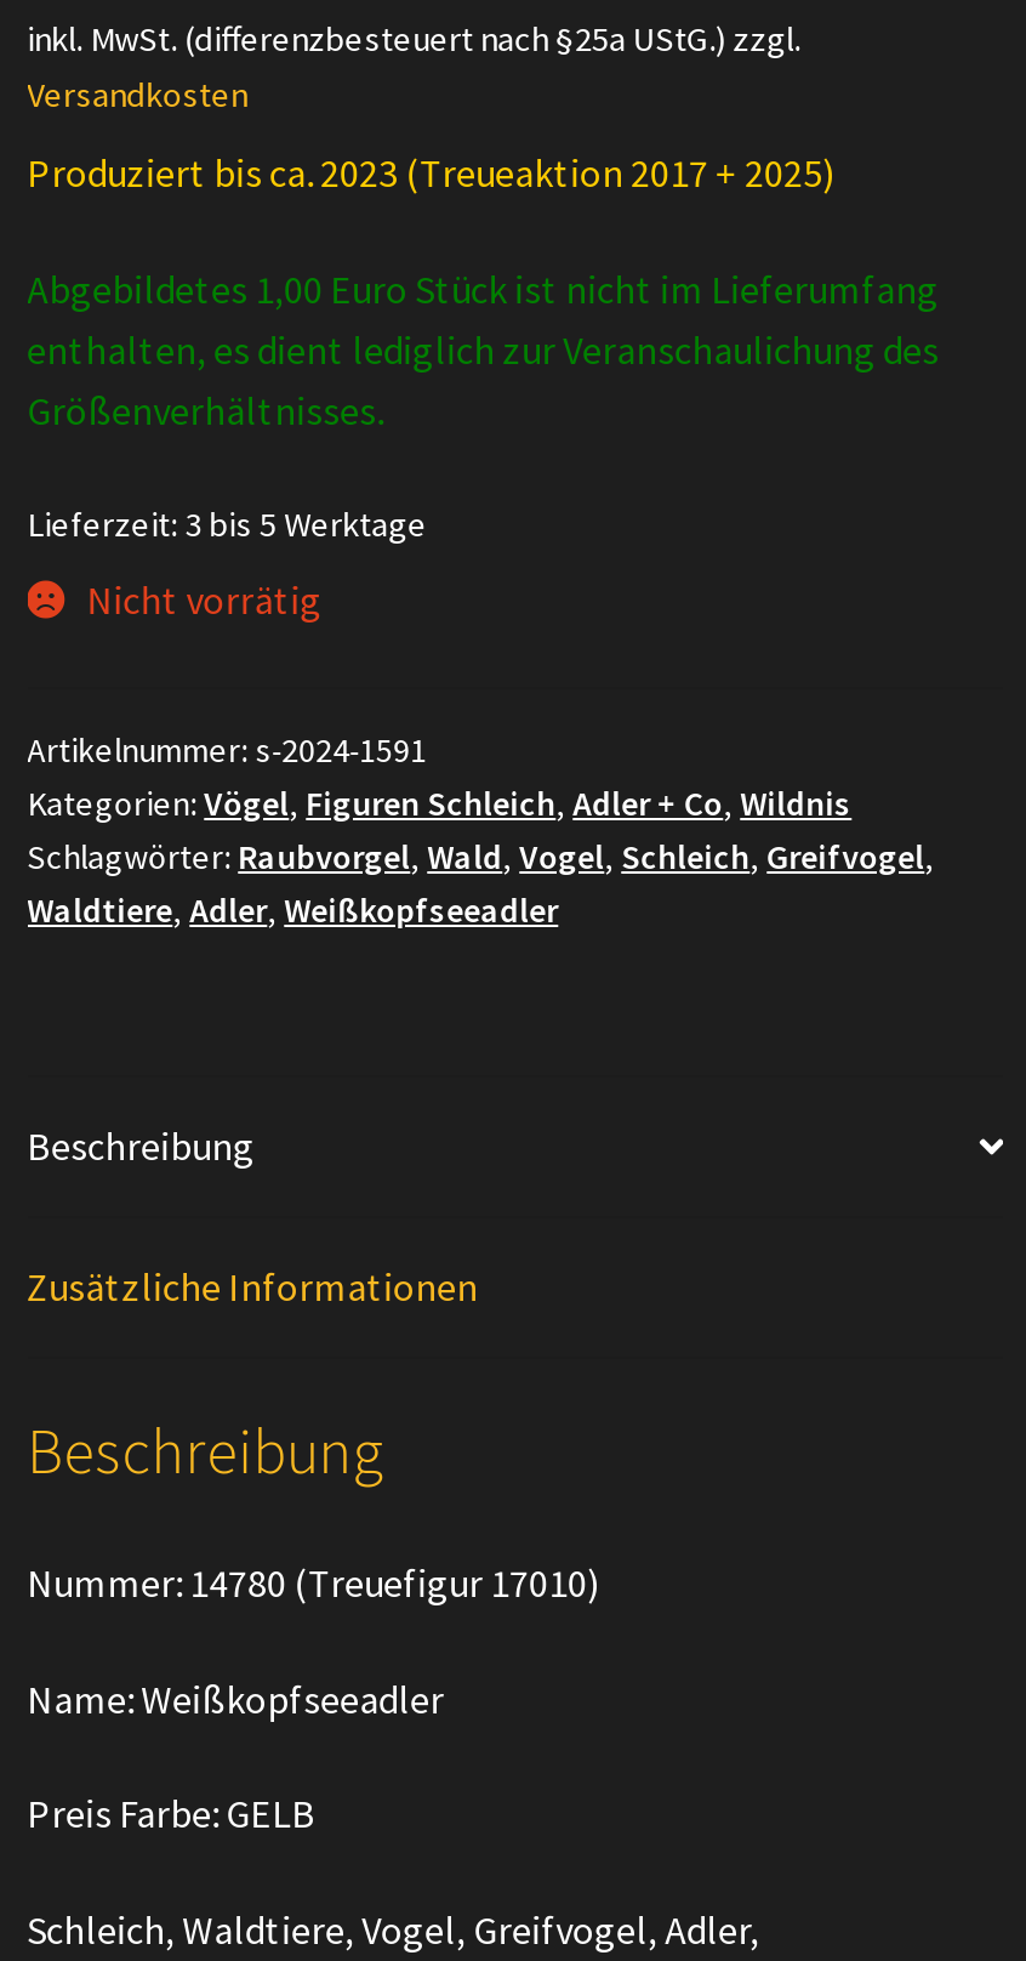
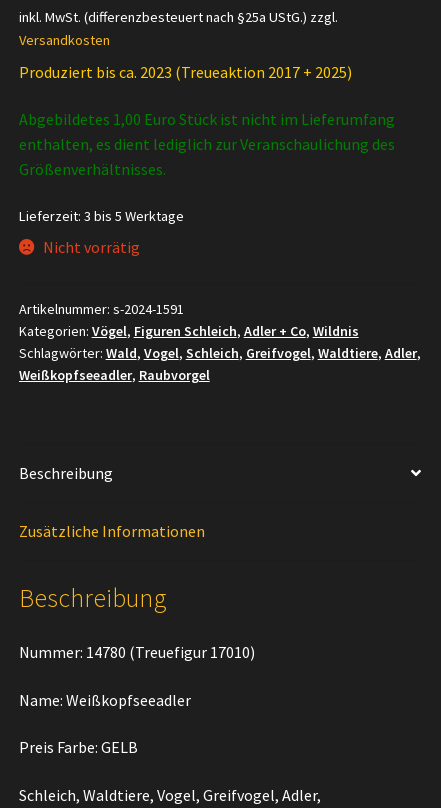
[27,834,934,931] Schlagwörter: Raubvorgel, Wald, Vogel, Schleich, Greifvogel, | Waldtiere, Adler, Weißkopfseeadler -> [19,344,421,384] Schlagwörter: Wald, Vogel, Schleich, Greifvogel, Waldtiere, Adler, | Weißkopfseeadler, Raubvorgel

